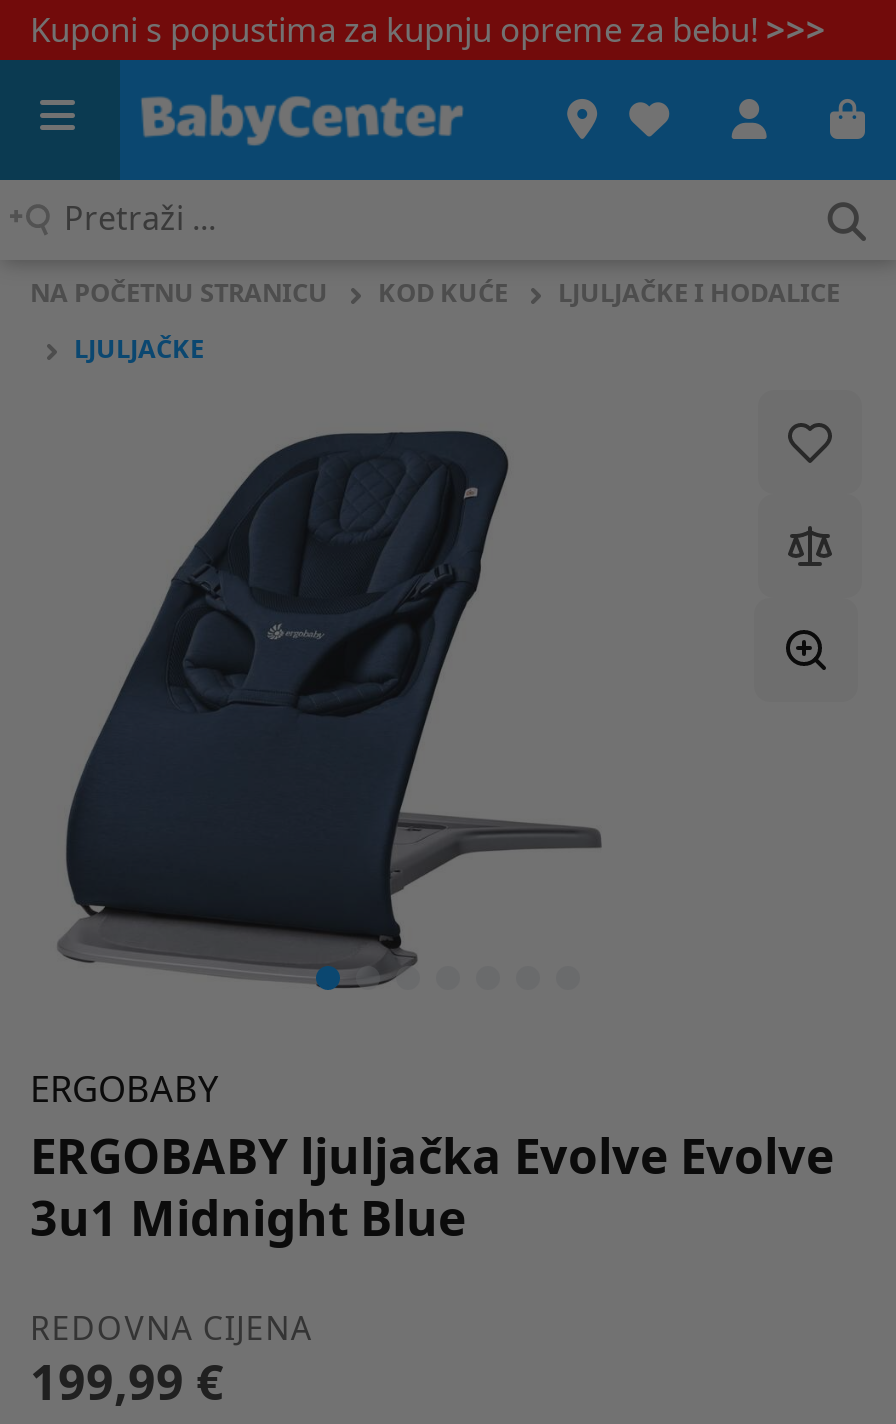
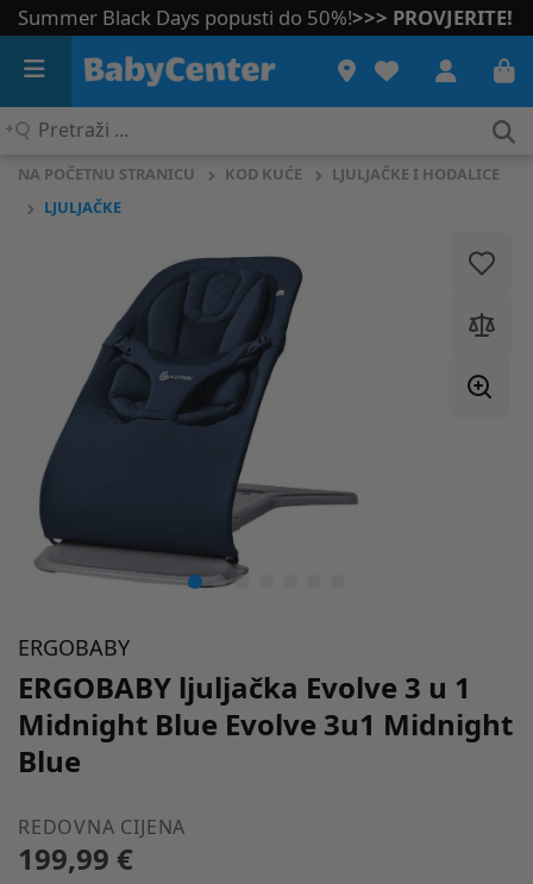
[30,6,826,52] Kuponi s popustima za kupnju opreme za bebu! >>> -> [18,4,513,31] Summer Black Days popusti do 50%! >>> PROVJERITE!
[30,1122,834,1250] ERGOBABY ljuljačka Evolve Evolve | 3u1 Midnight Blue -> [18,667,513,780] ERGOBABY ljuljačka Evolve 3 u 1 | Midnight Blue Evolve 3u1 Midnight | Blue

